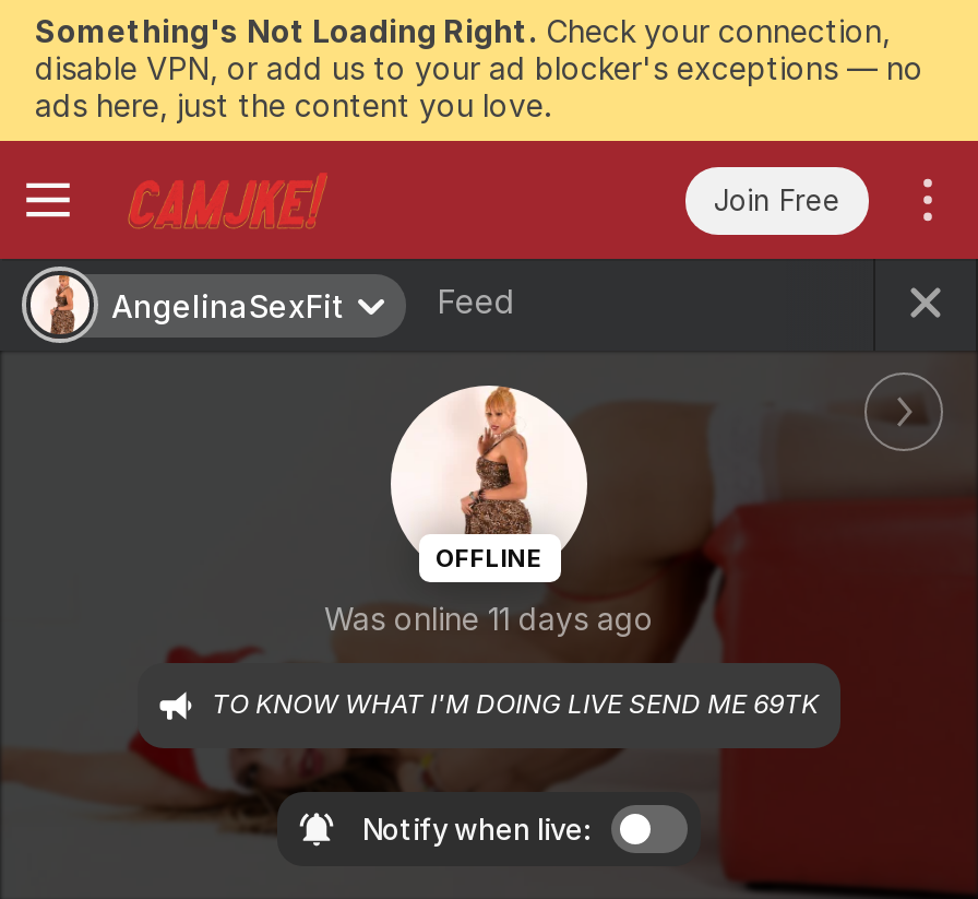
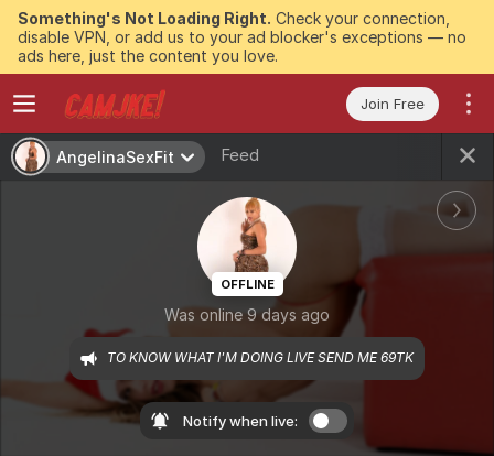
[324,601,654,638] Was online 11 days ago -> [164,306,330,324] Was online 9 days ago

